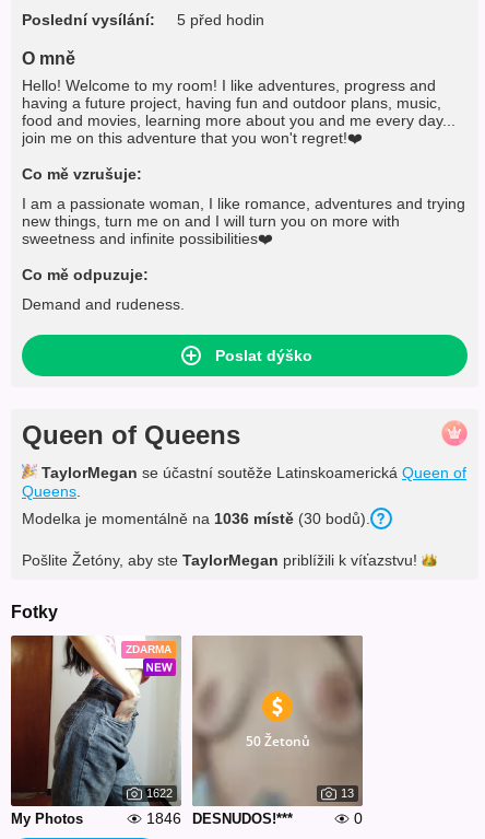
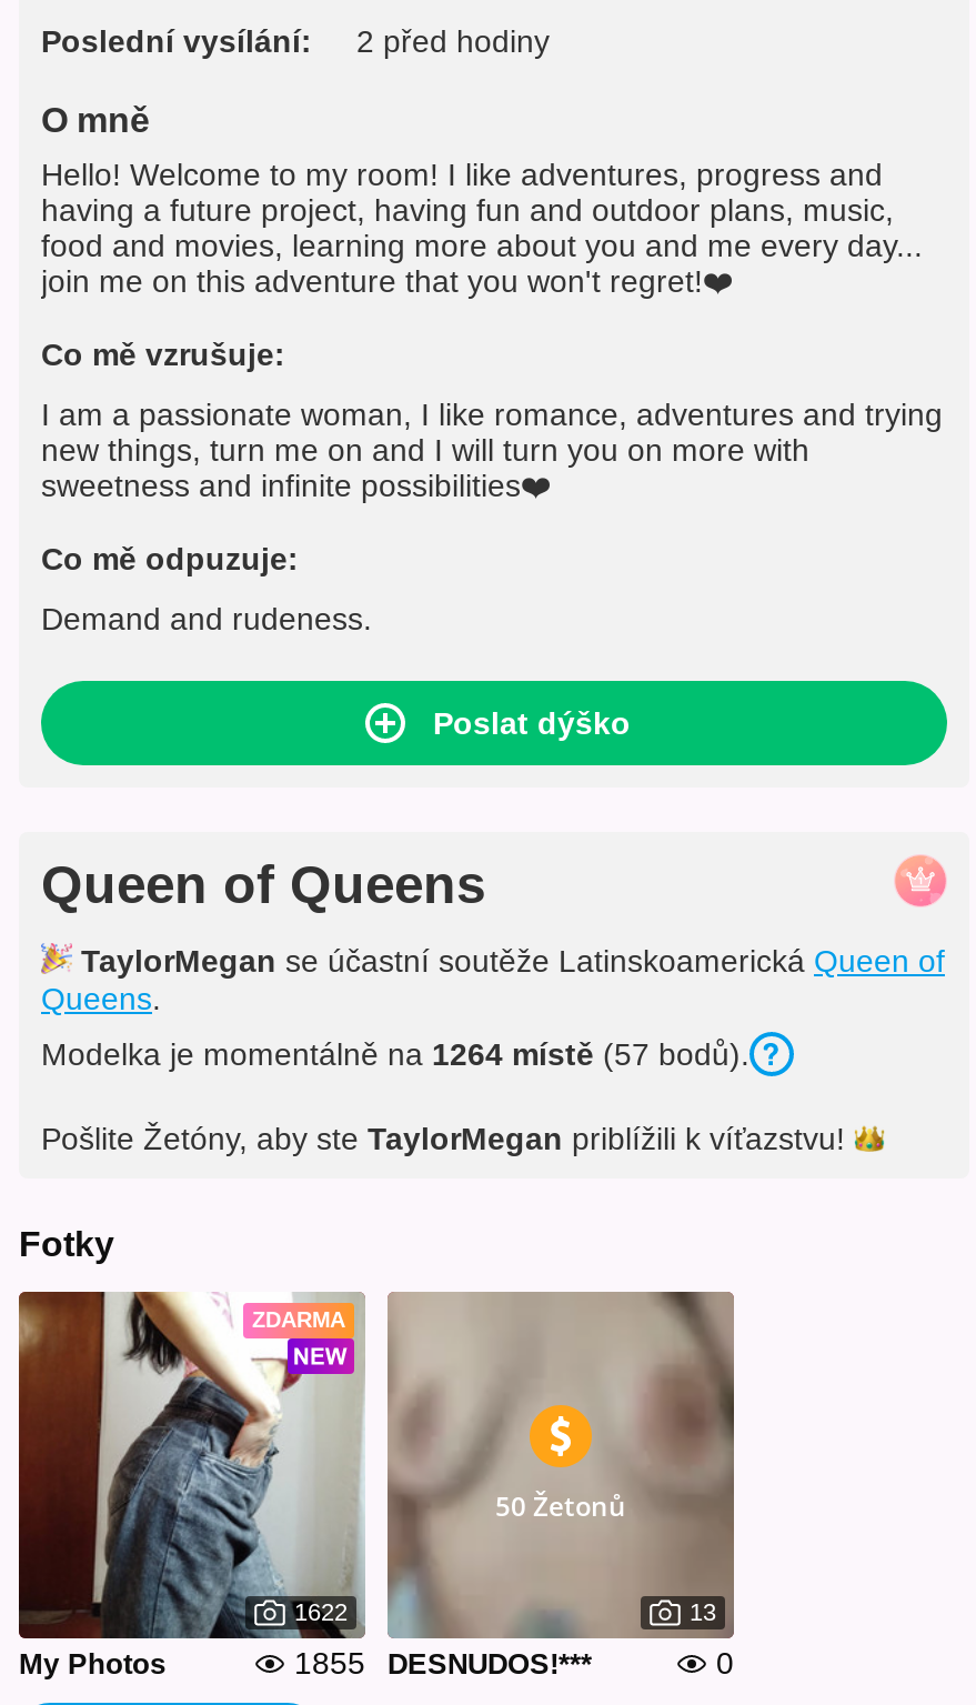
[22,11,264,28] Poslední vysílání: 5 před hodin -> [41,23,550,59] Poslední vysílání: 2 před hodiny
[22,510,370,527] Modelka je momentálně na 1036 místě (30 bodů). -> [41,1036,749,1072] Modelka je momentálně na 1264 místě (57 bodů).
[146,809,293,827] 1846 DESNUDOS!*** -> [294,1645,592,1681] 1855 DESNUDOS!***

